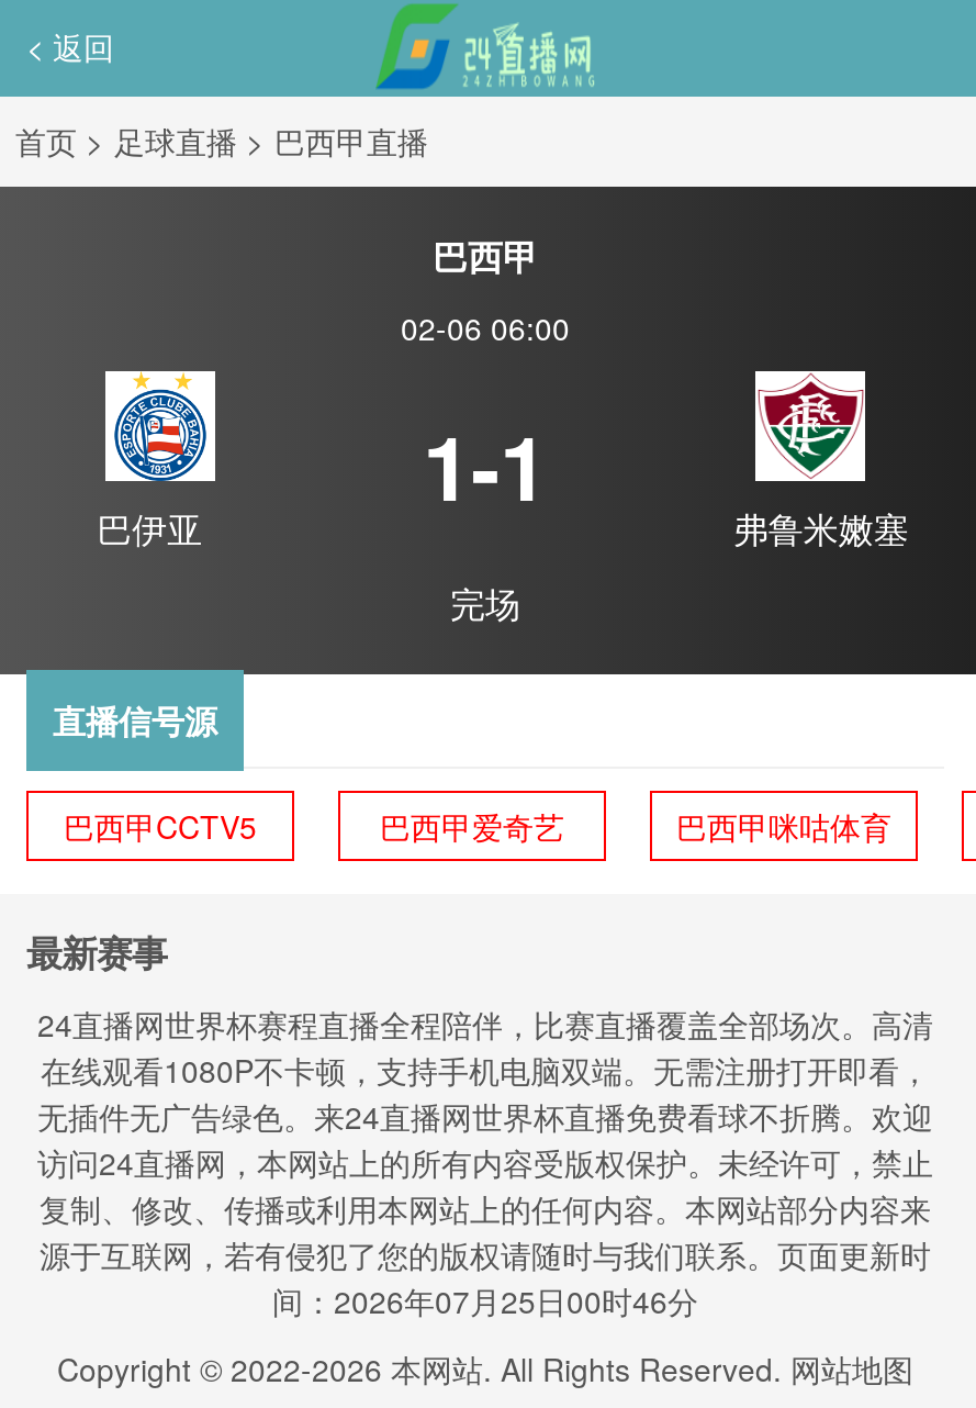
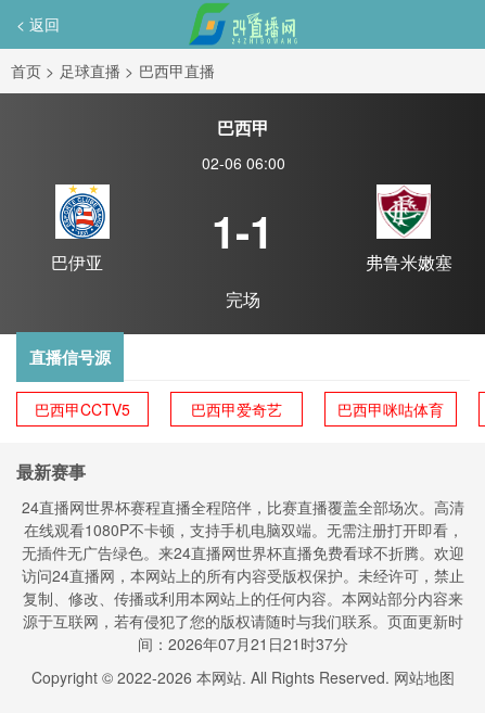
[272,1278,698,1322] 间：2026年07月25日00时46分 -> [138,633,348,654] 间：2026年07月21日21时37分

